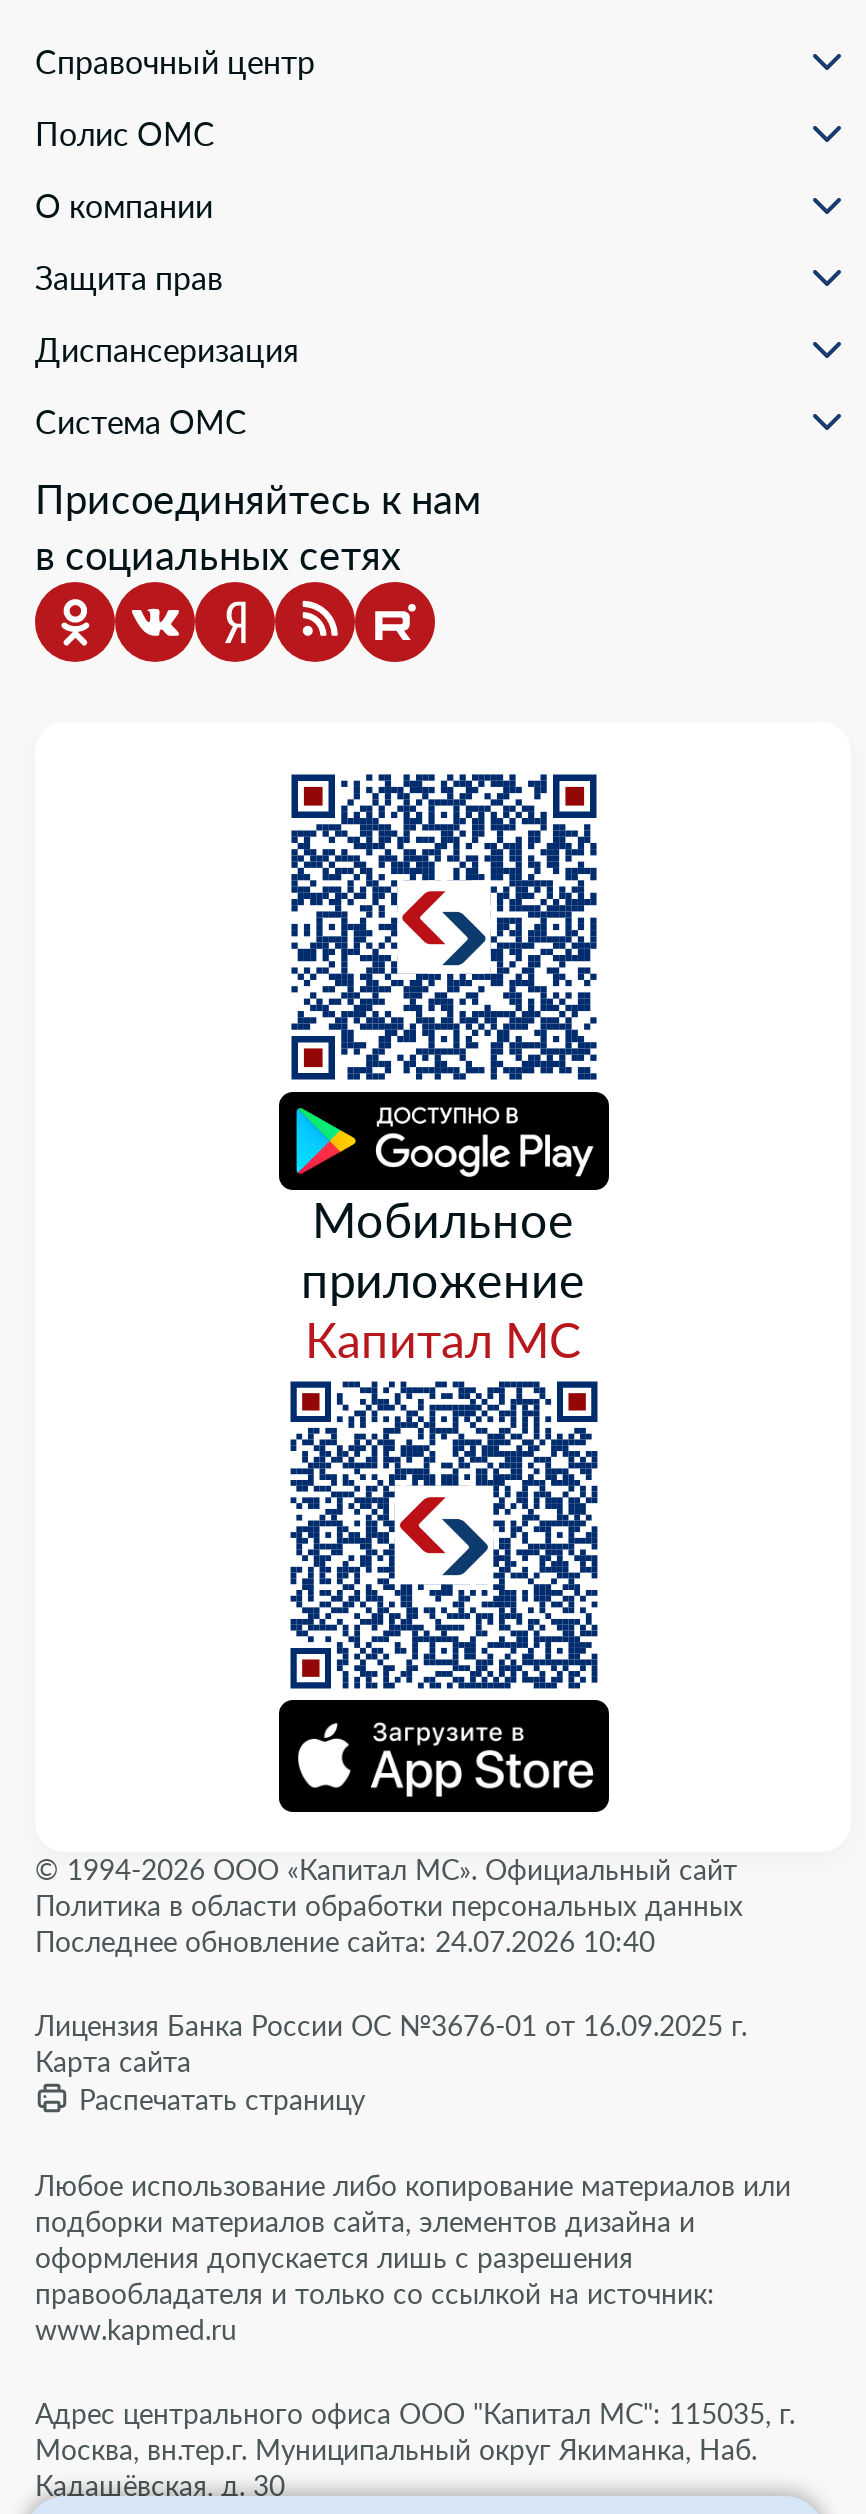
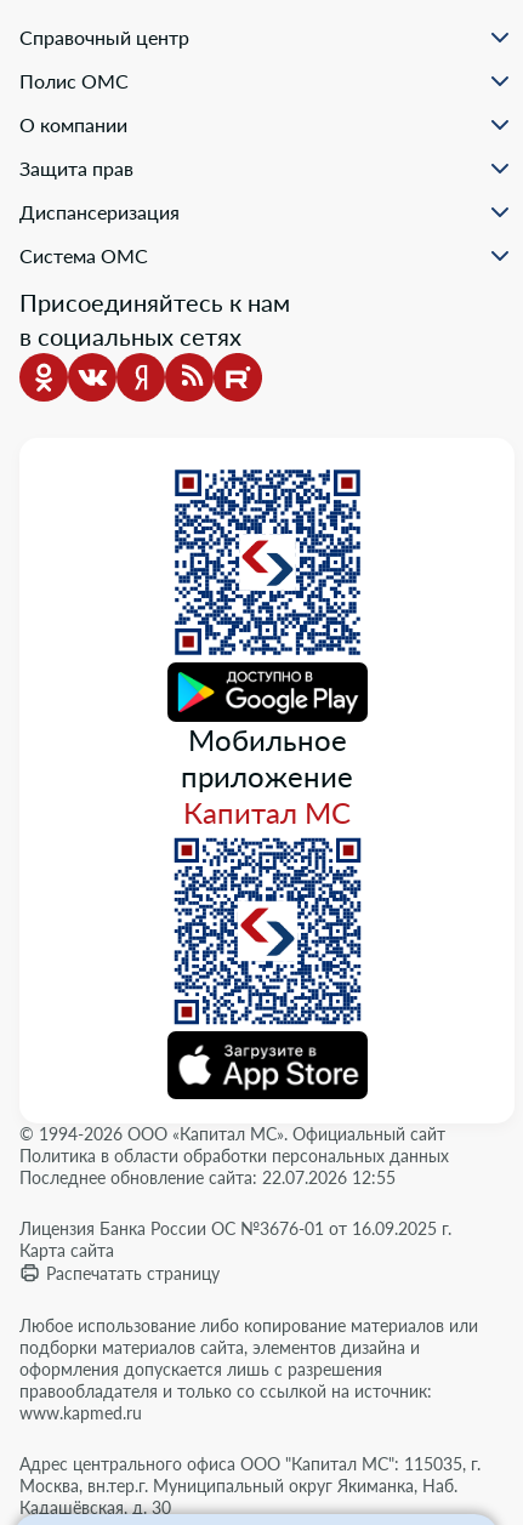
[35,1924,655,1958] Последнее обновление сайта: 24.07.2026 10:40 -> [19,1167,396,1188] Последнее обновление сайта: 22.07.2026 12:55

